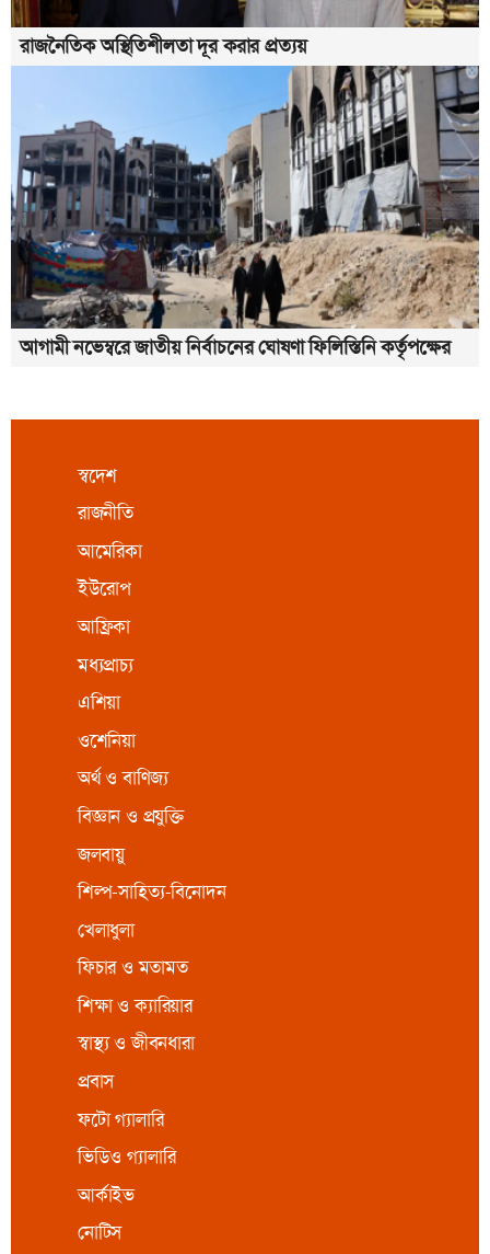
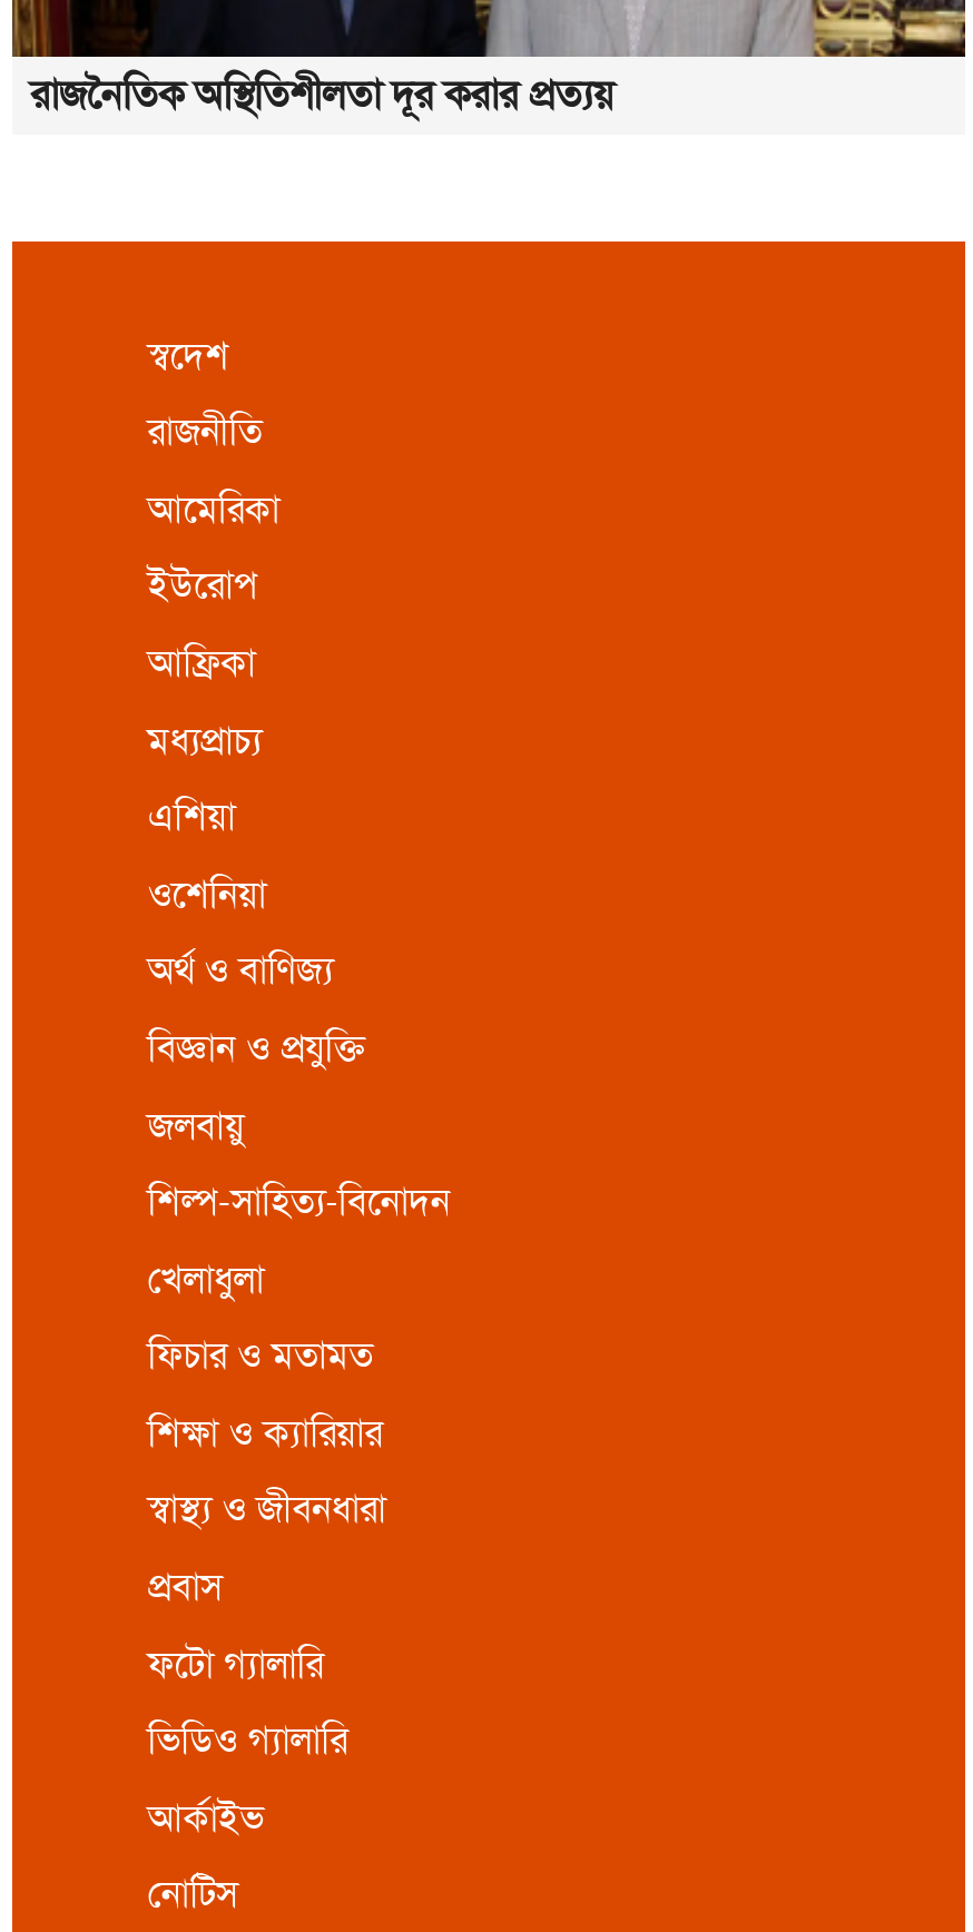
[10,65,479,360] [image] | আগামী নভেম্বরে জাতীয় নির্বাচনের ঘোষণা ফিলিস্তিনি কর্তৃপক্ষের -> none

